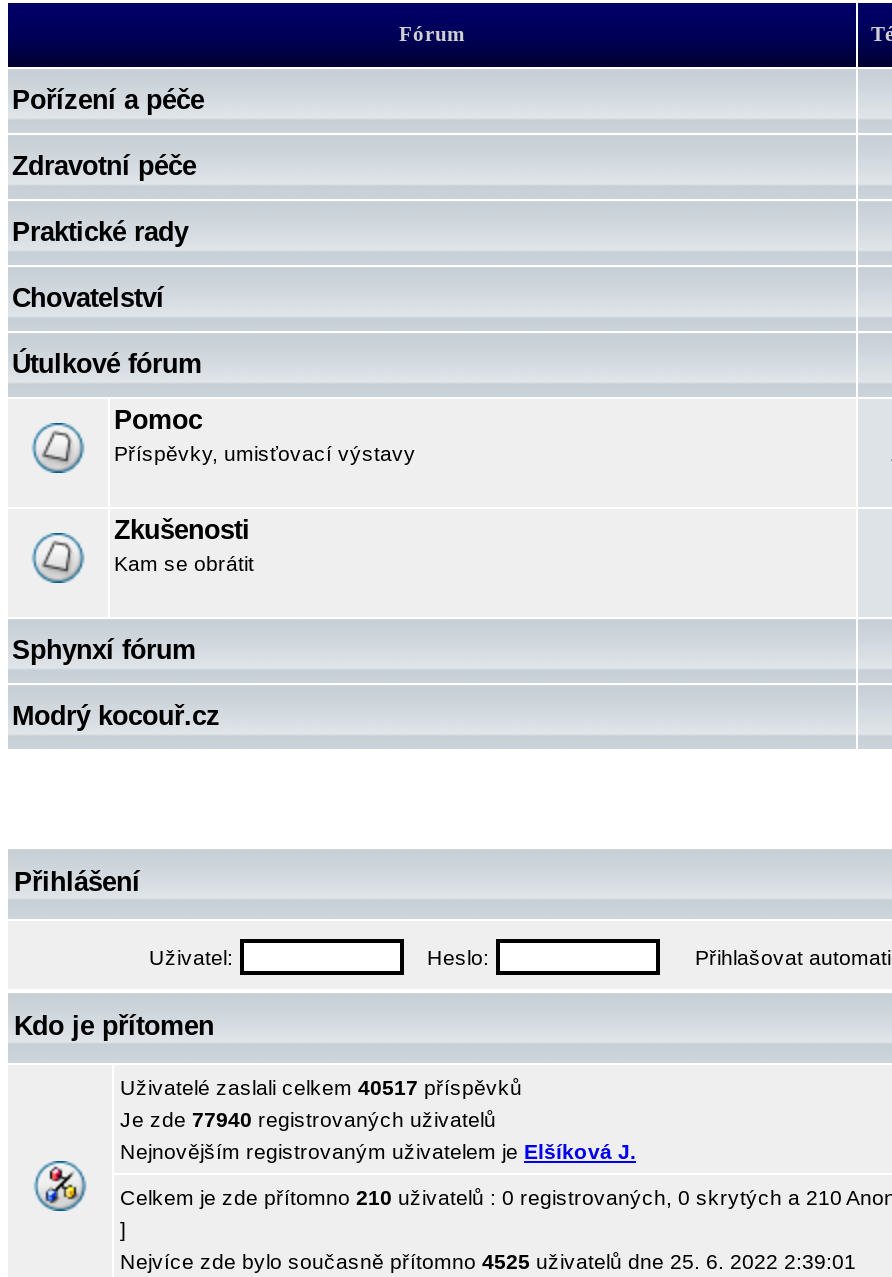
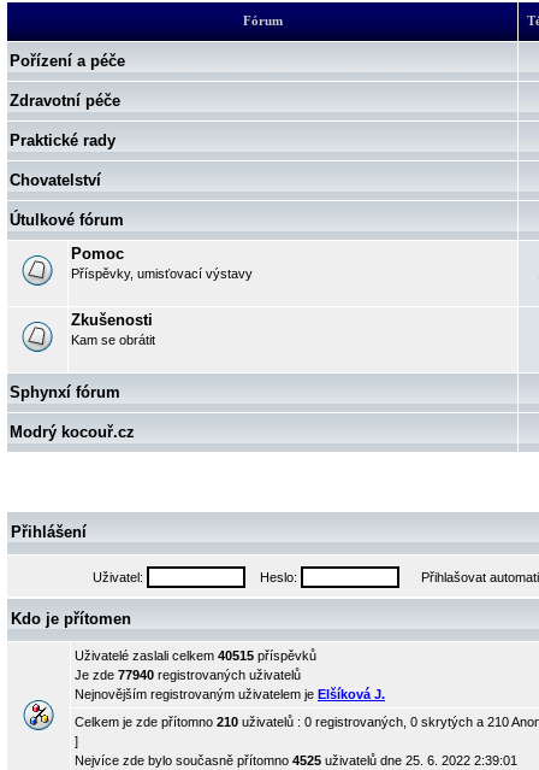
[120,1075,522,1099] Uživatelé zaslali celkem 40517 příspěvků -> [75,648,316,663] Uživatelé zaslali celkem 40515 příspěvků

